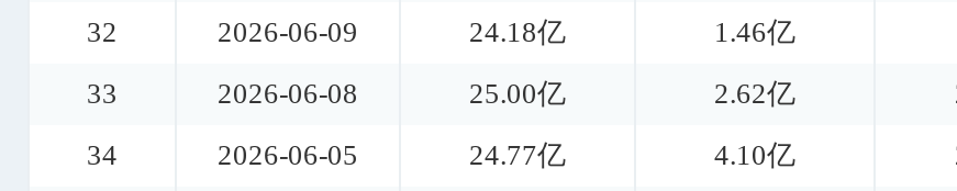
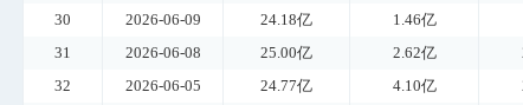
[87,15,118,48] 32 -> [54,11,71,28] 30
[87,77,118,110] 33 -> [54,44,71,61] 31
[87,138,118,171] 34 -> [54,77,71,94] 32

